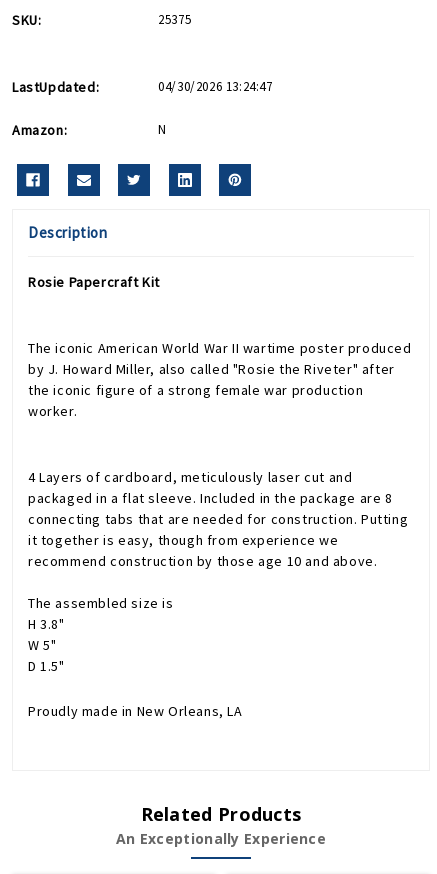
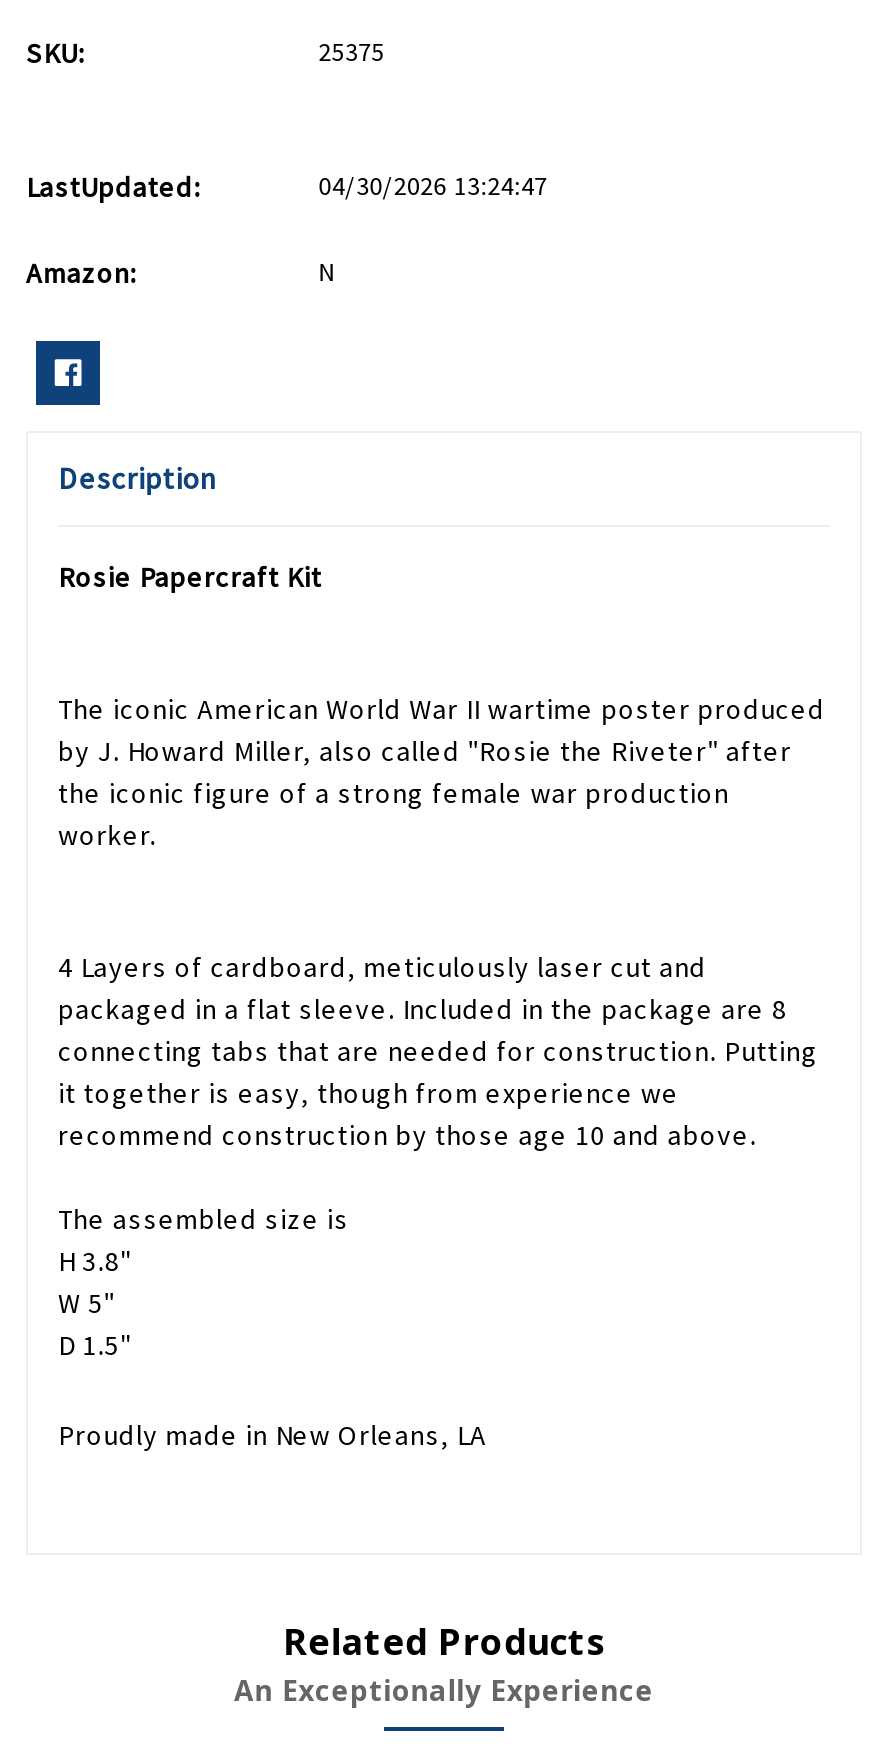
[67,163,101,197] [image] -> none
[117,163,151,197] [image] -> none
[168,163,202,197] [image] -> none
[218,163,252,197] [image] -> none

